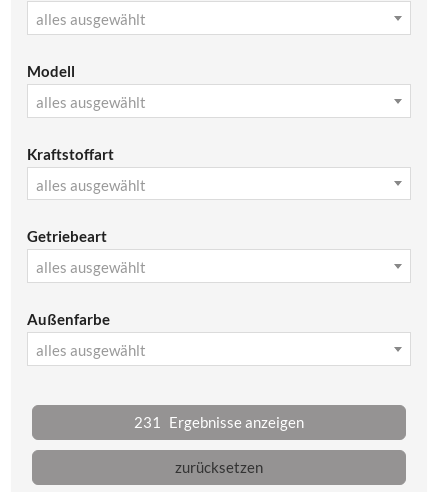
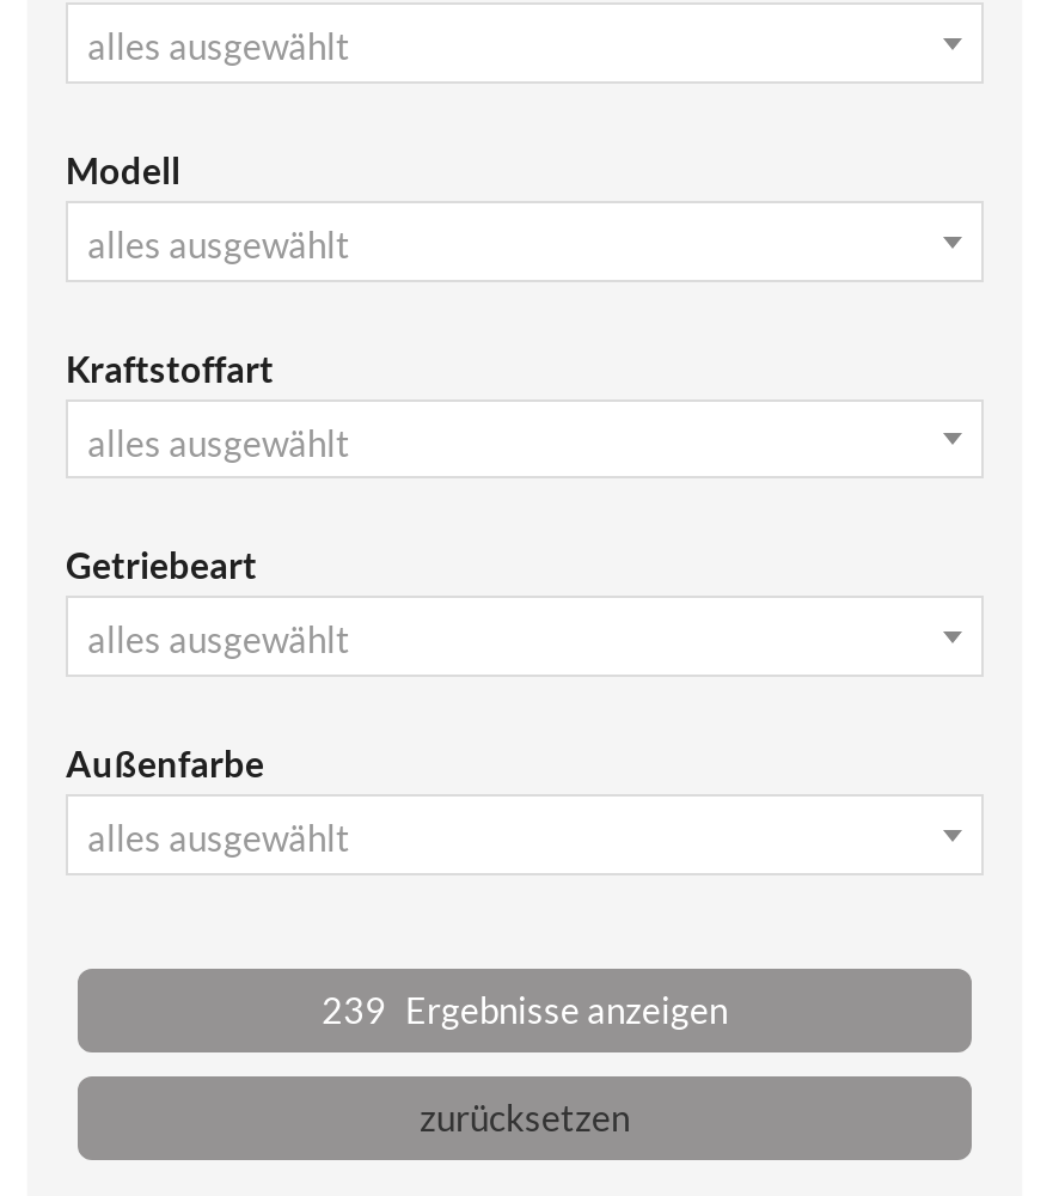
[134,413,304,431] 231 Ergebnisse anzeigen -> [322,988,728,1031] 239 Ergebnisse anzeigen

